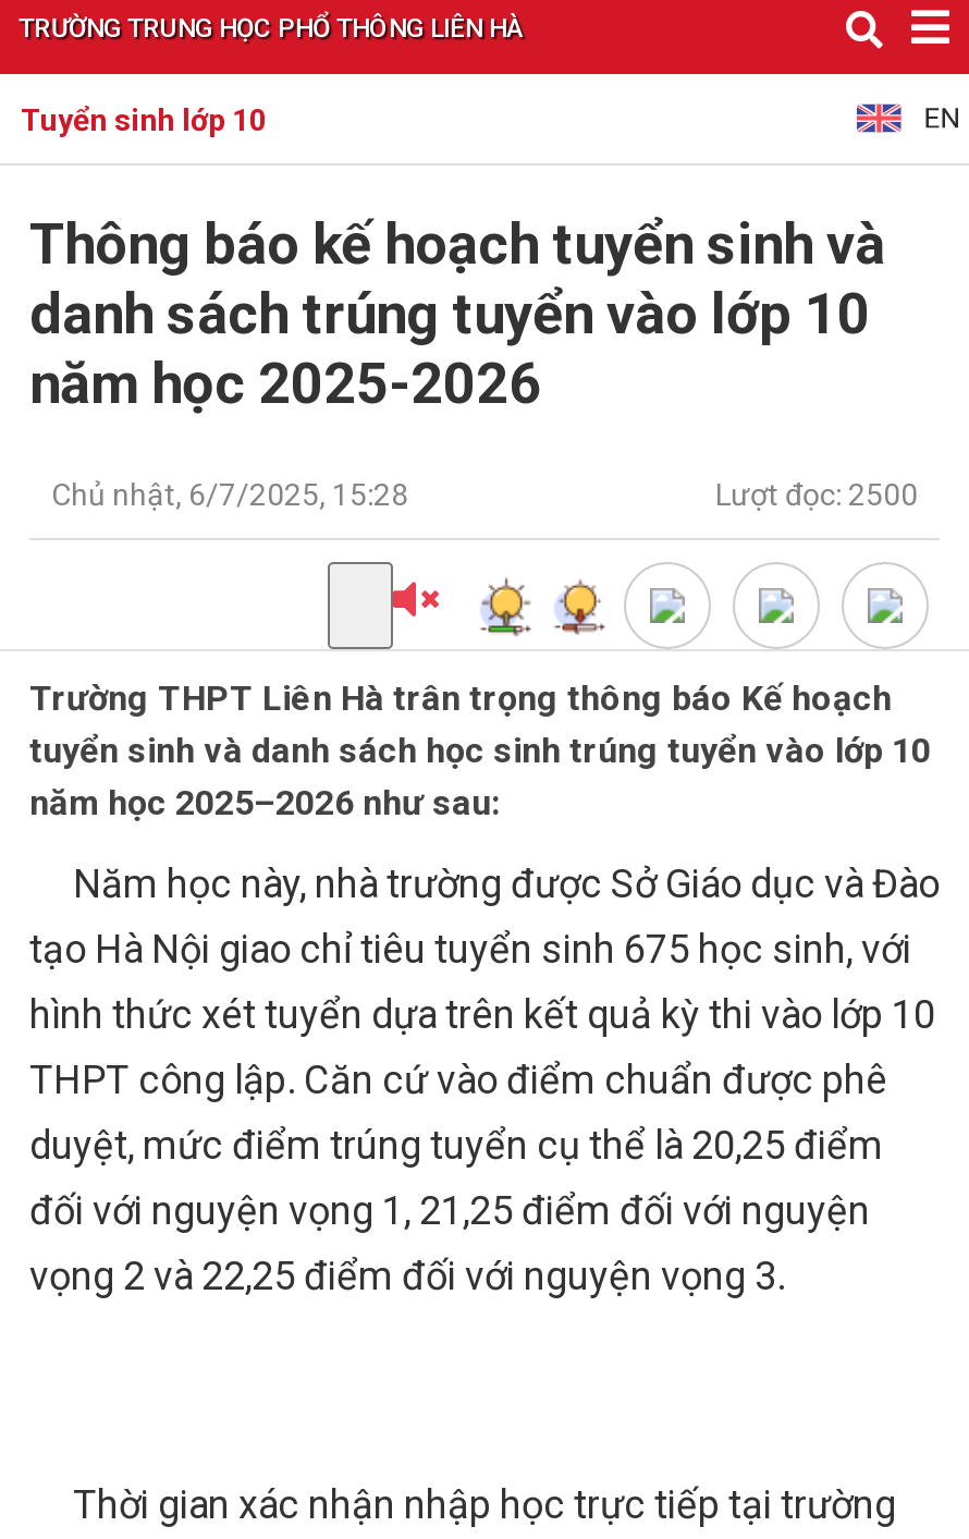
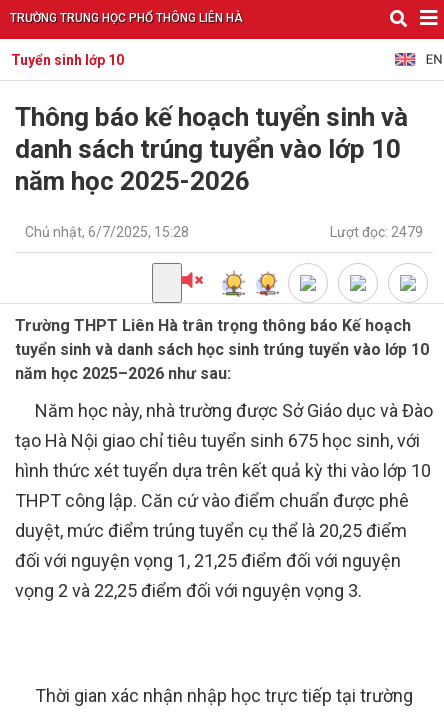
[715,477,918,512] Lượt đọc: 2500 -> [330,224,423,240] Lượt đọc: 2479

